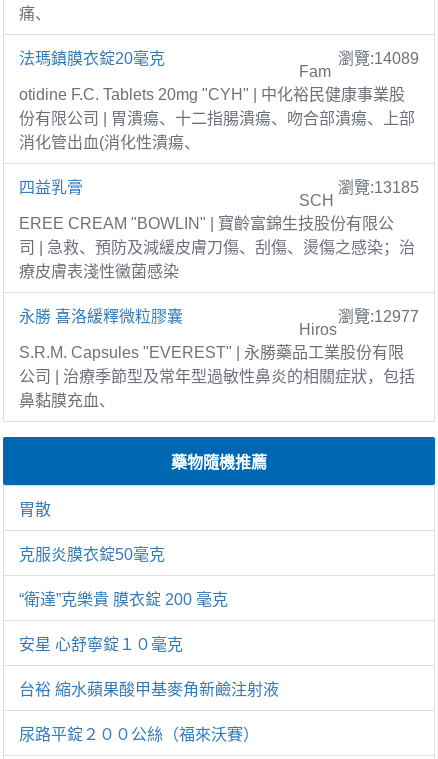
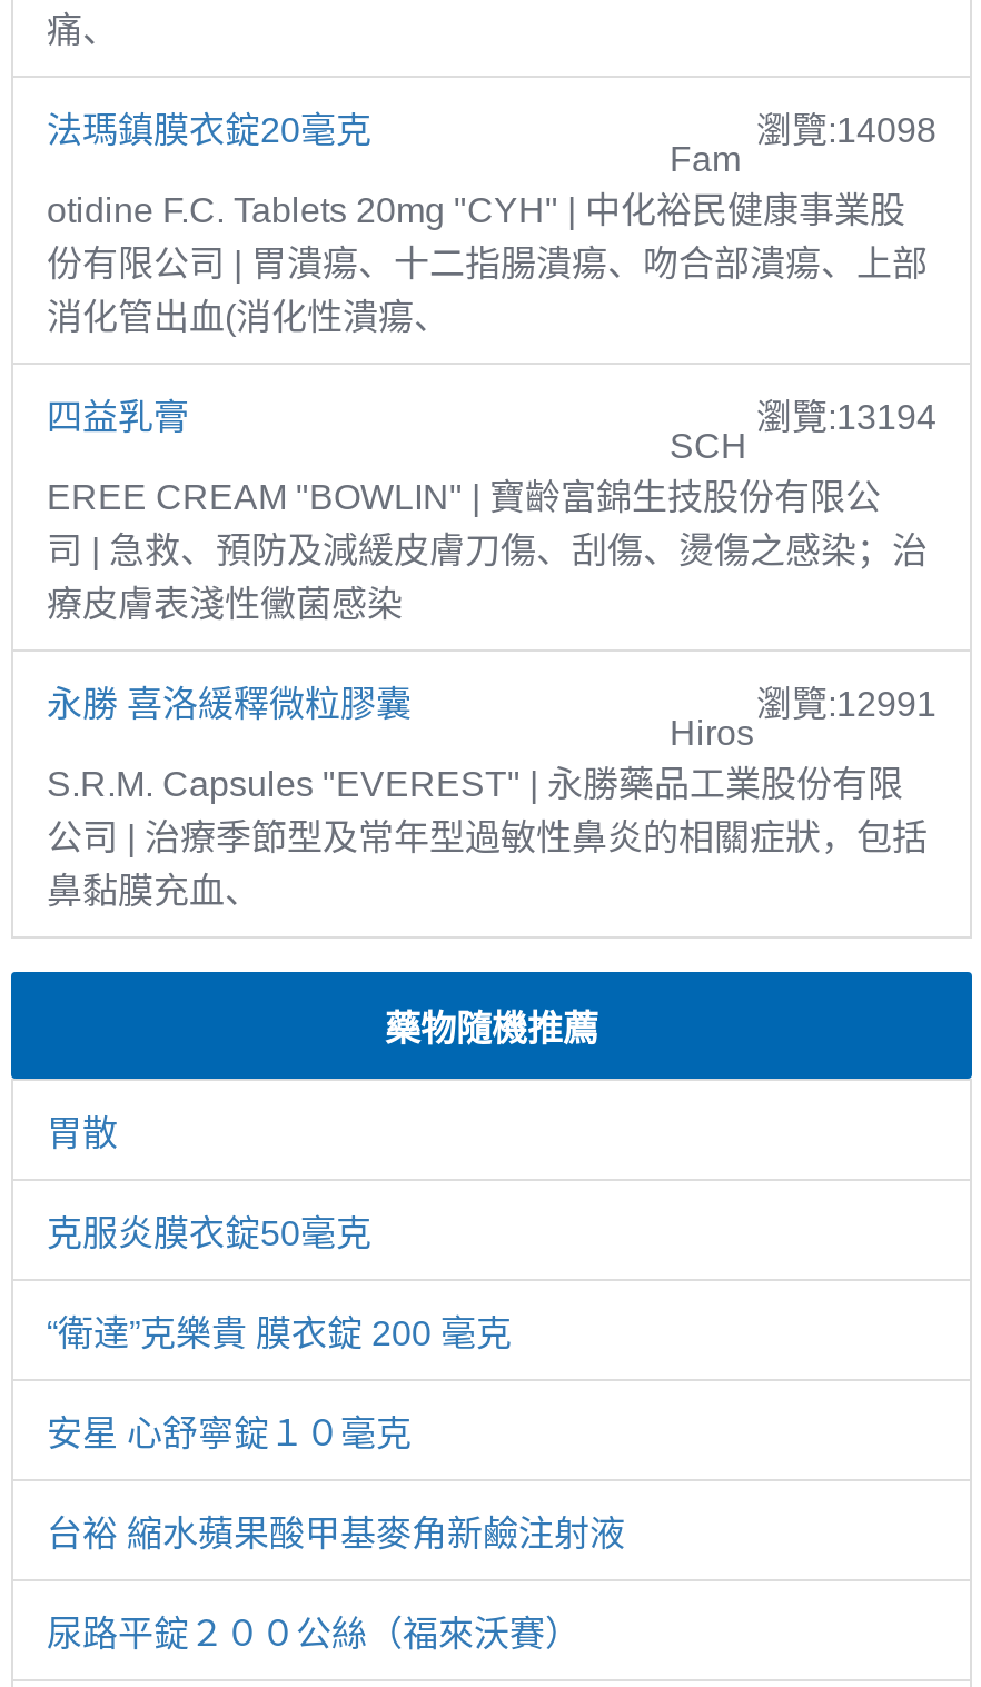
[338,50,419,67] 瀏覽:14089 -> [756,110,937,148] 瀏覽:14098
[338,179,419,196] 瀏覽:13185 -> [756,397,937,435] 瀏覽:13194
[338,308,419,325] 瀏覽:12977 -> [756,684,937,722] 瀏覽:12991

